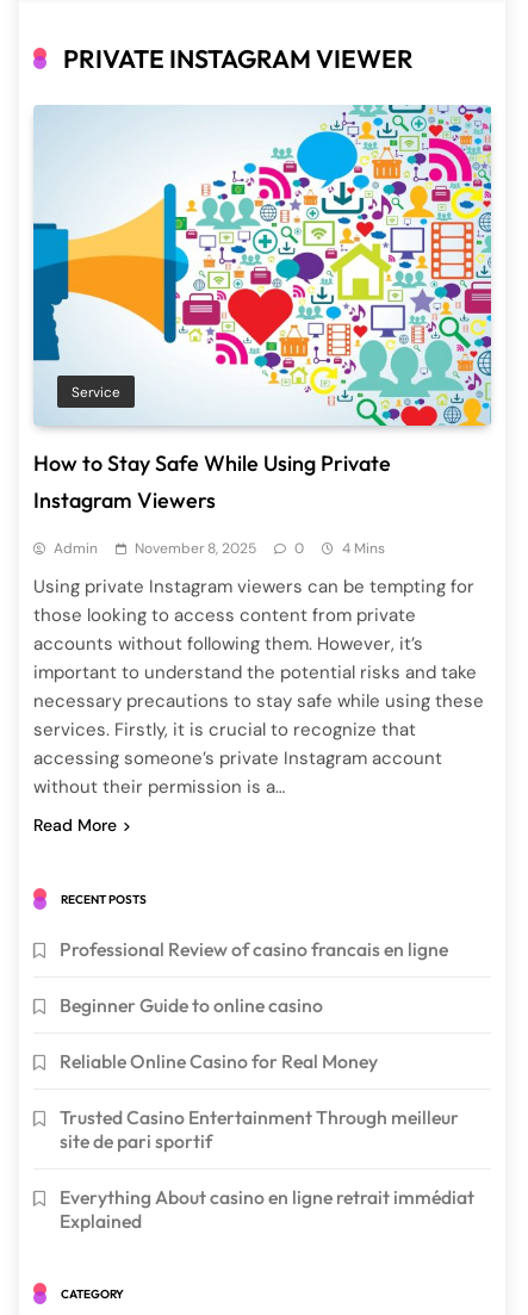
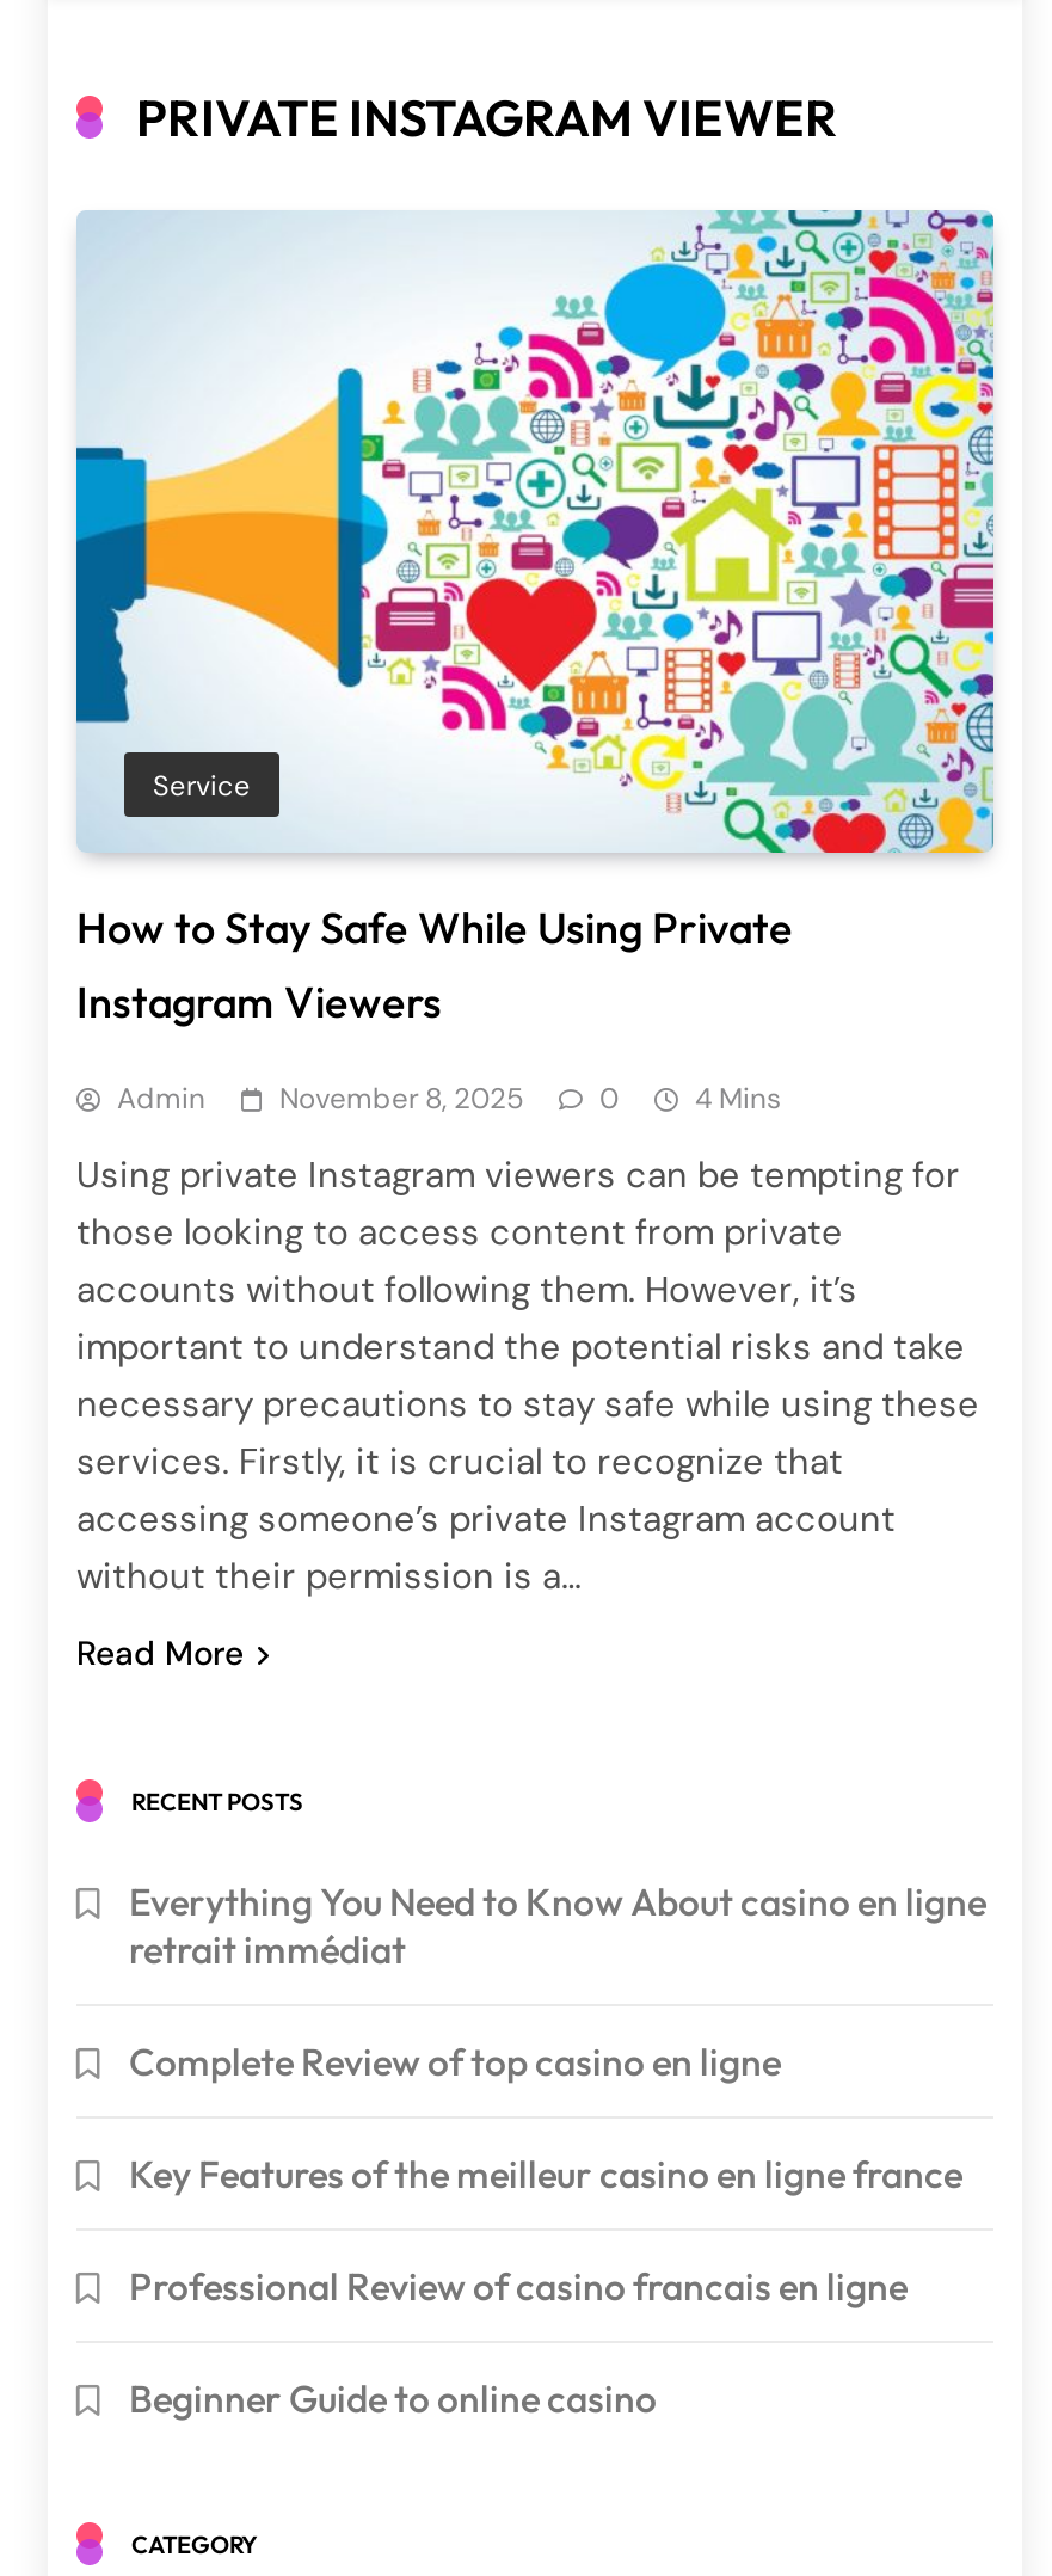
none -> [129,1877,986,2197] Everything You Need to Know About casino en ligne | retrait immédiat | Complete Review of top casino en ligne | Key Features of the meilleur casino en ligne france
moved [60,937,448,1017] -> [129,2261,908,2421]: Professional Review of casino francais en ligne | Beginner Guide to online casino
[60,1049,474,1232] Reliable Online Casino for Real Money | Trusted Casino Entertainment Through meilleur | site de pari sportif | Everything About casino en ligne retrait immédiat | Explained -> none

